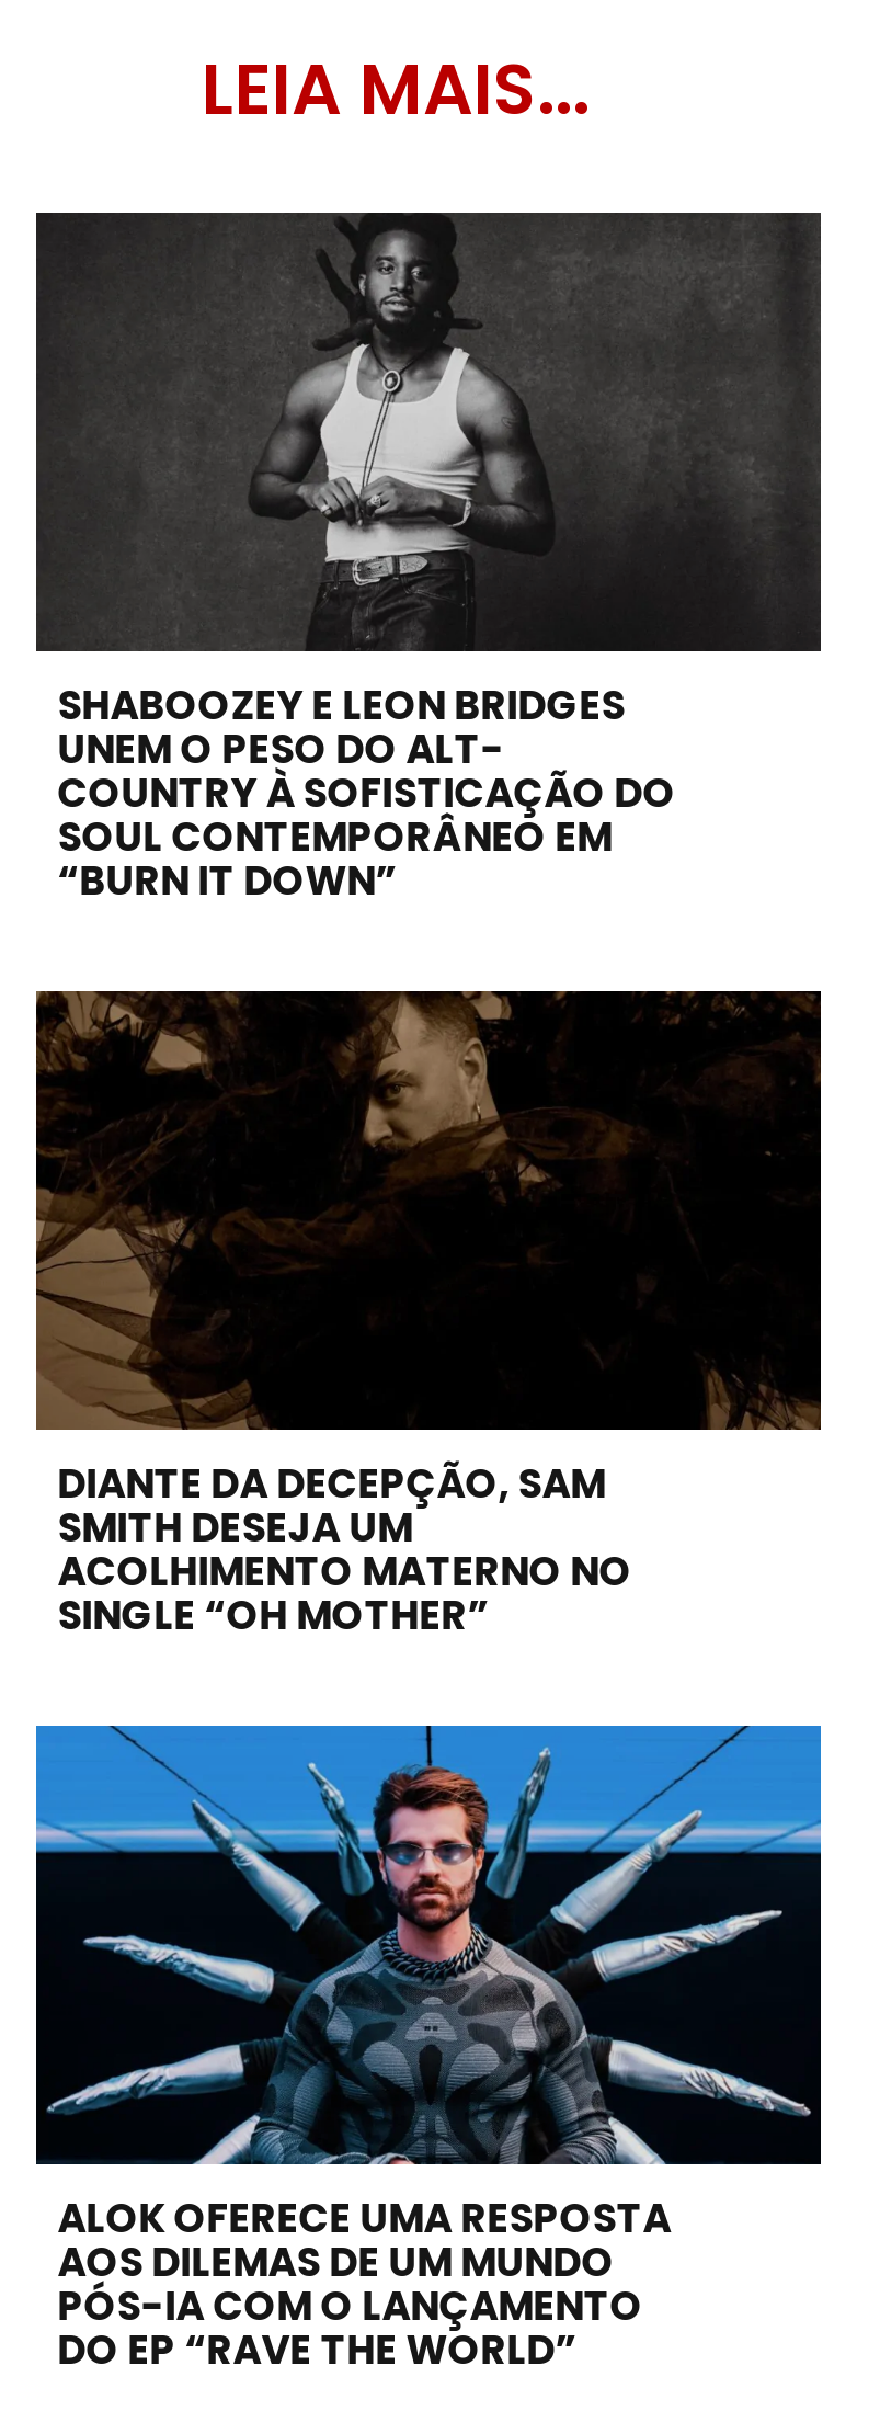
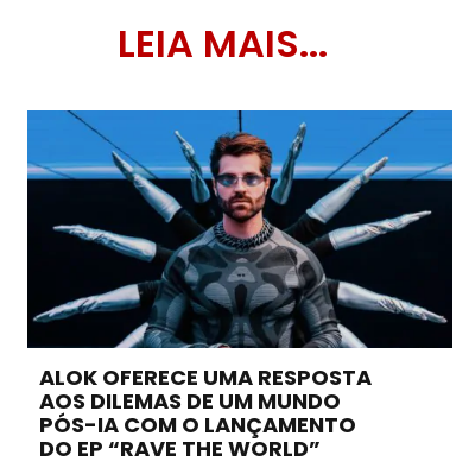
[34,211,823,907] [image] | SHABOOZEY E LEON BRIDGES | UNEM O PESO DO ALT- | COUNTRY À SOFISTICAÇÃO DO | SOUL CONTEMPORÂNEO EM | “BURN IT DOWN” -> none
[34,989,823,1642] [image] | DIANTE DA DECEPÇÃO, SAM | SMITH DESEJA UM | ACOLHIMENTO MATERNO NO | SINGLE “OH MOTHER” -> none

